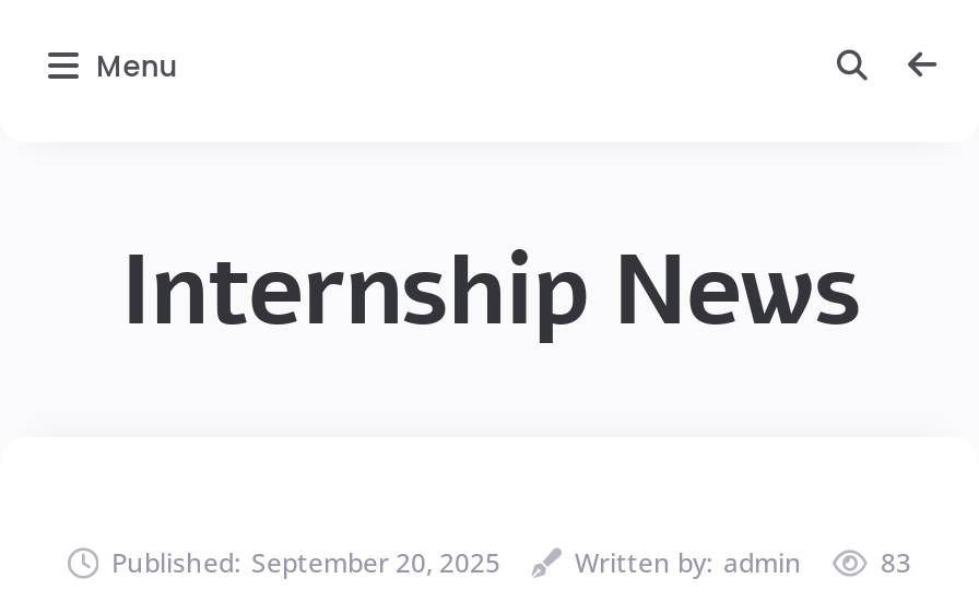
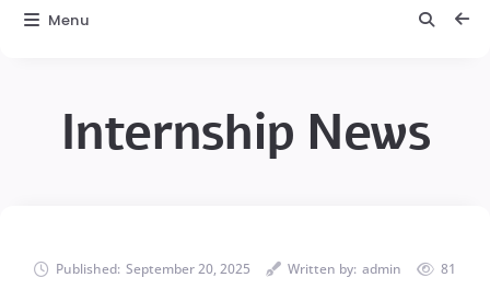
[881,544,911,581] 83 -> [441,259,456,278] 81

